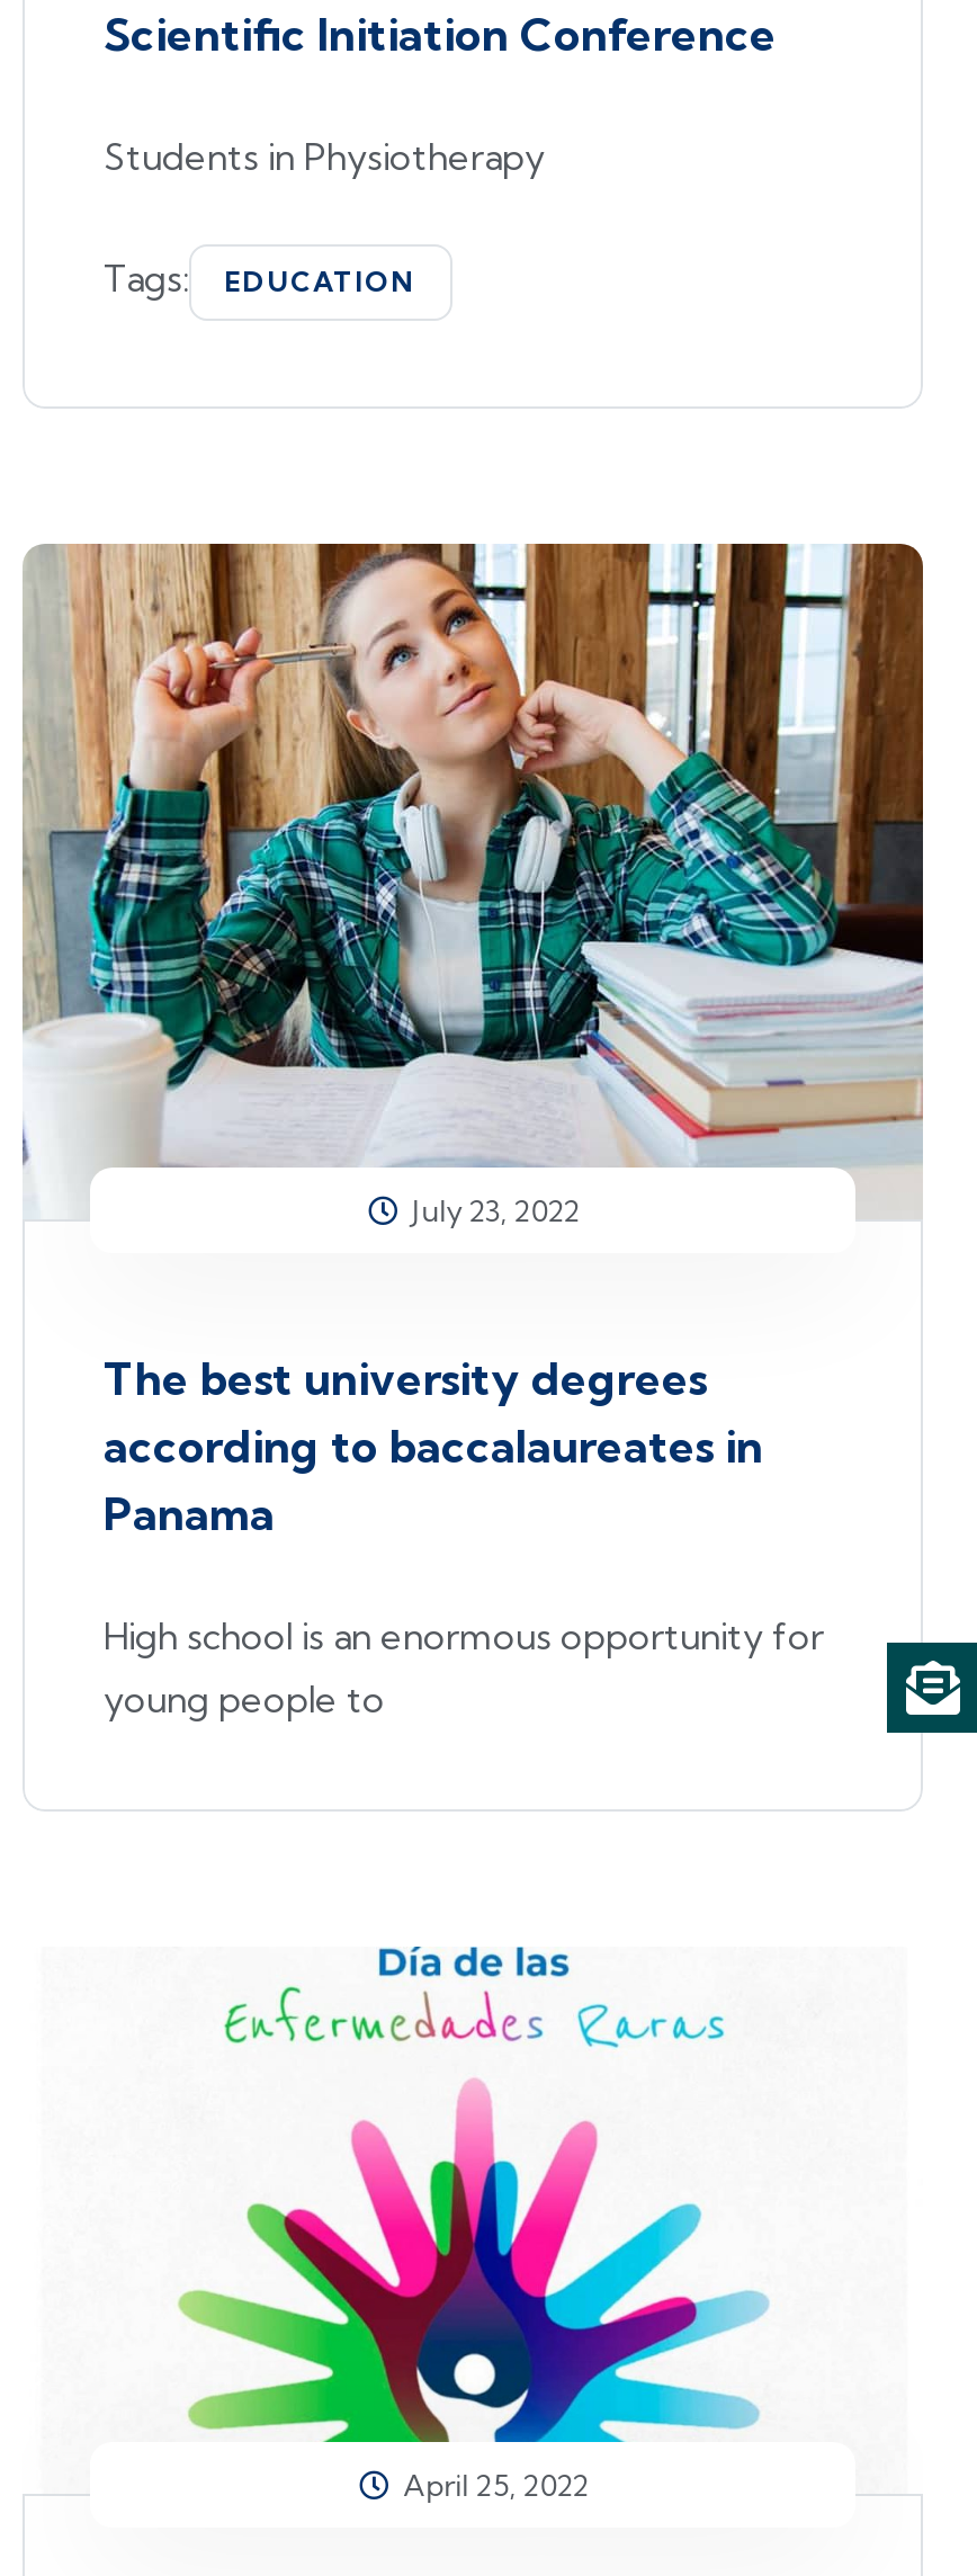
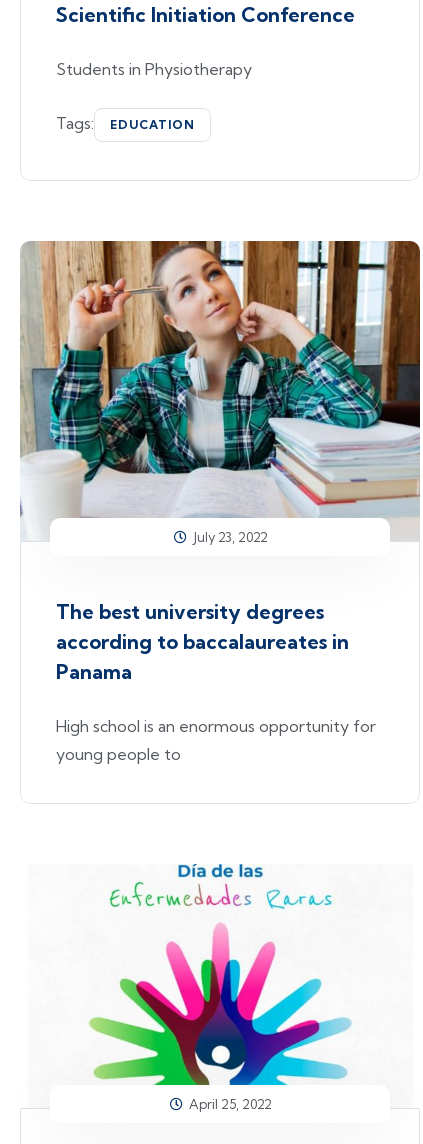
[885,1639,970,1736] [image] -> none

